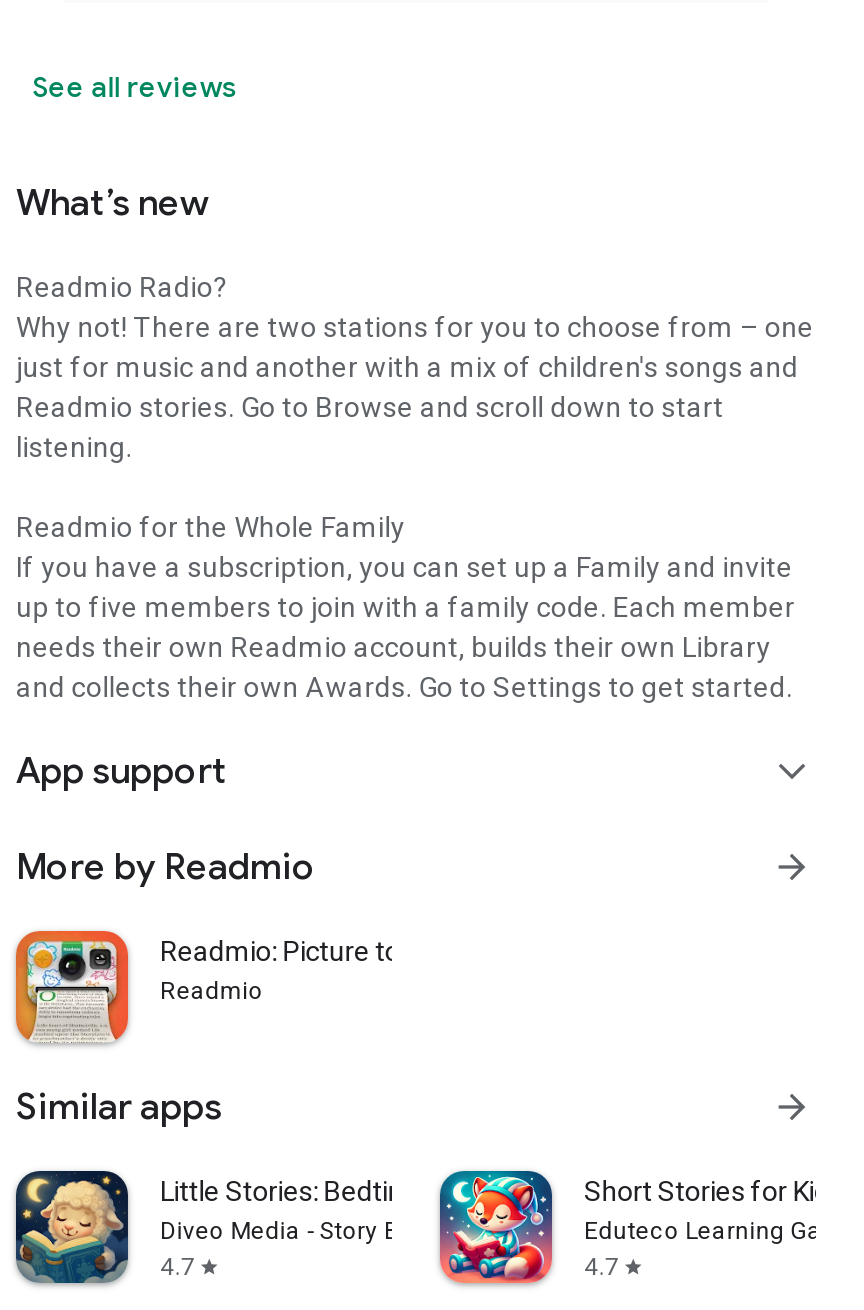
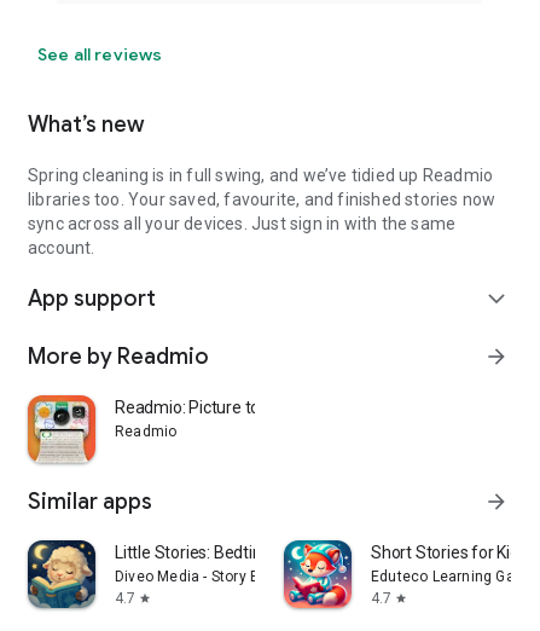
[16,271,814,703] Readmio Radio? | Why not! There are two stations for you to choose from – one | just for music and another with a mix of children's songs and | Readmio stories. Go to Browse and scroll down to start | listening. | Readmio for the Whole Family | If you have a subscription, you can set up a Family and invite | up to five members to join with a family code. Each member | needs their own Readmio account, builds their own Library | and collects their own Awards. Go to Settings to get started. -> [28,166,496,257] Spring cleaning is in full swing, and we’ve tidied up Readmio | libraries too. Your saved, favourite, and finished stories now | sync across all your devices. Just sign in with the same | account.

